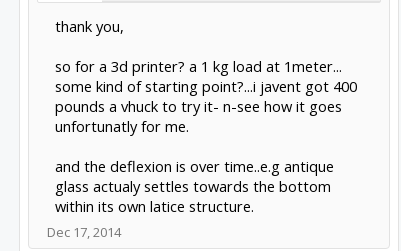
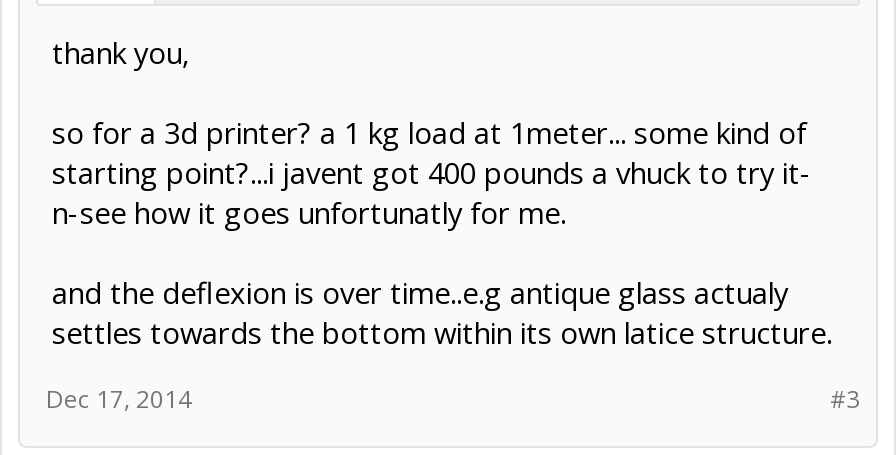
[55,56,357,216] so for a 3d printer? a 1 kg load at 1meter... | some kind of starting point?...i javent got 400 | pounds a vhuck to try it- n-see how it goes | unfortunatly for me. | and the deflexion is over time..e.g antique | glass actualy settles towards the bottom | within its own latice structure. -> [52,111,860,415] so for a 3d printer? a 1 kg load at 1meter... some kind of | starting point?...i javent got 400 pounds a vhuck to try it- | n-see how it goes unfortunatly for me. | and the deflexion is over time..e.g antique glass actualy | settles towards the bottom within its own latice structure. | #3

